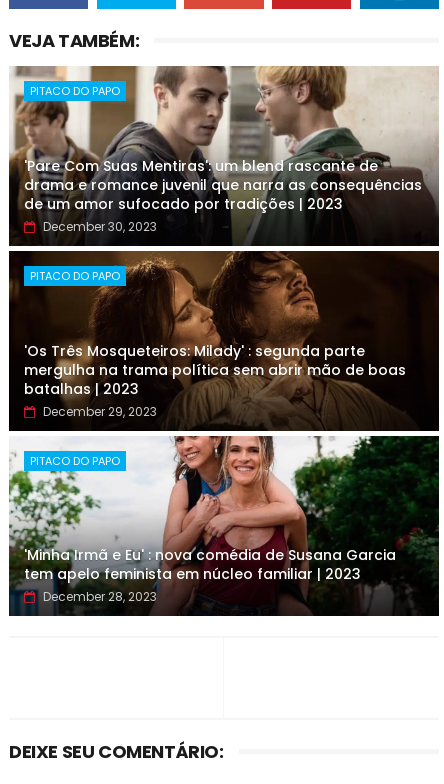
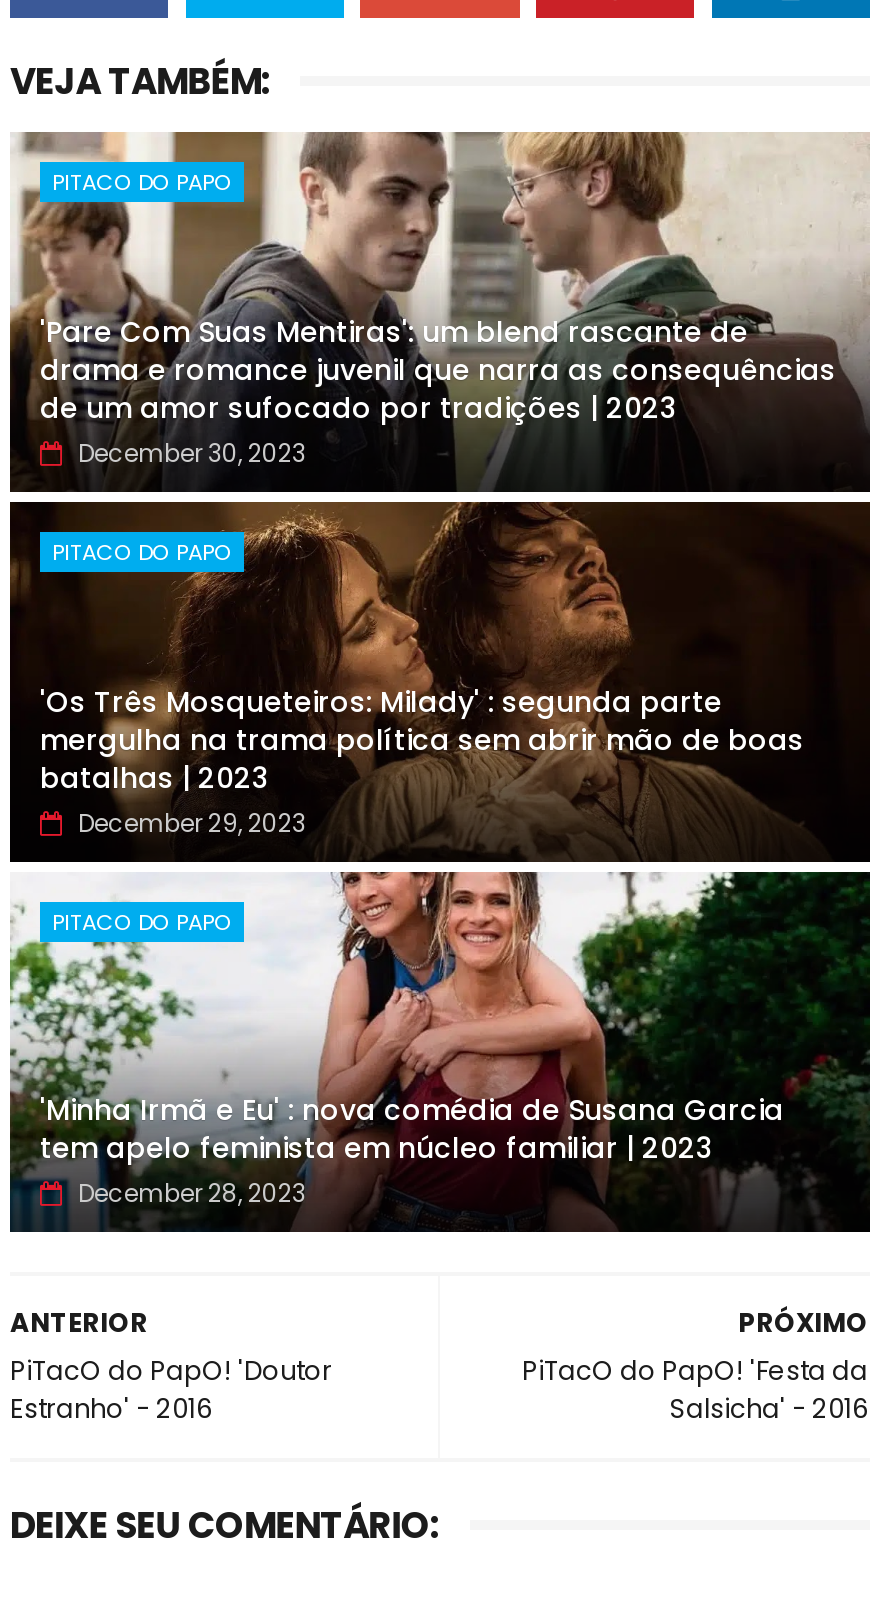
none -> [10,1304,332,1428] ANTERIOR | PiTacO do PapO! 'Doutor | Estranho' - 2016
none -> [522,1304,868,1428] PRÓXIMO | PiTacO do PapO! 'Festa da | Salsicha' - 2016

